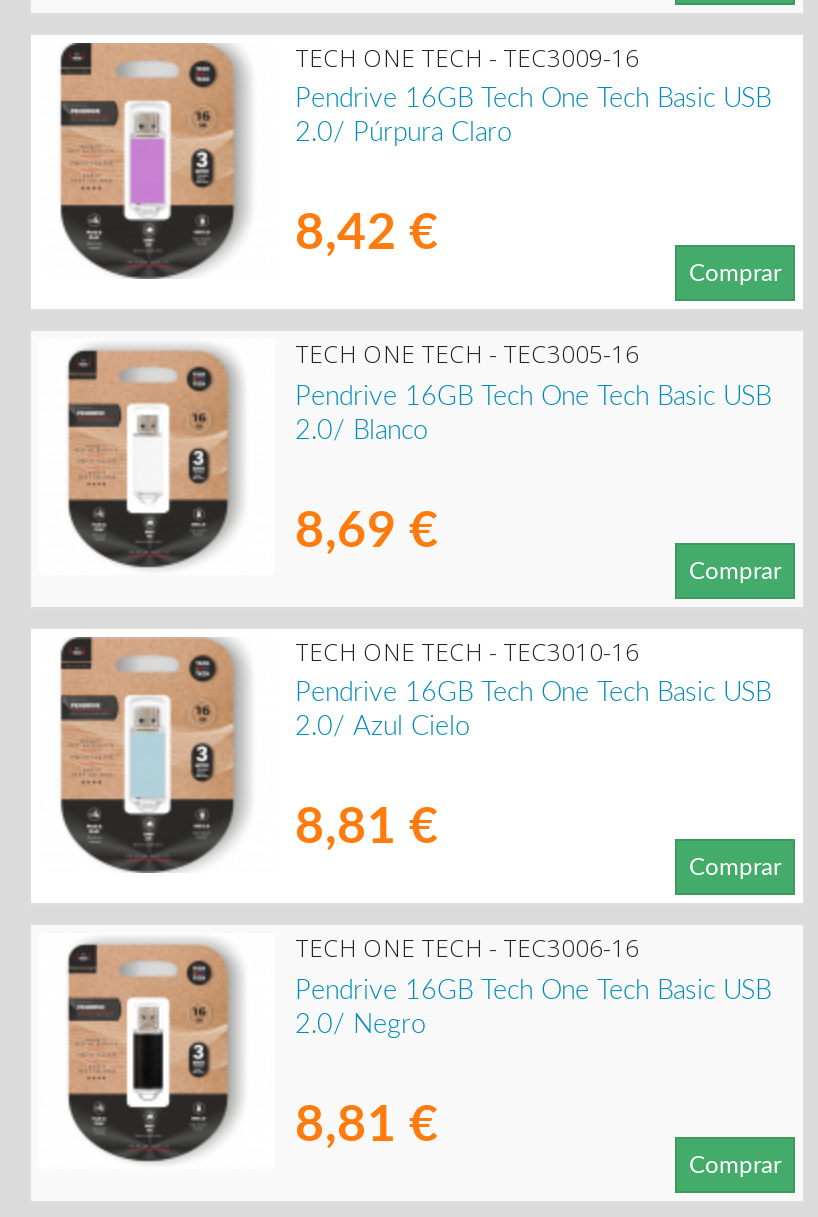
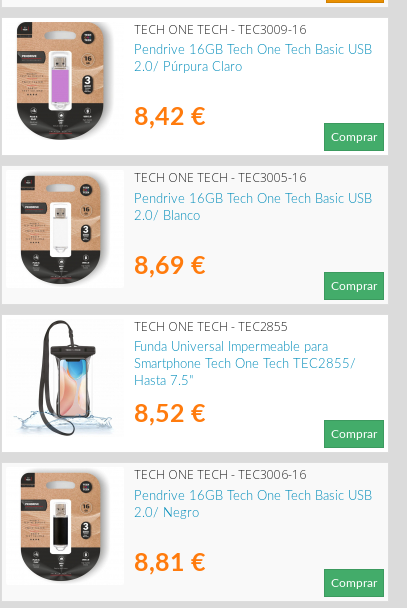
[59,634,771,875] [image] | TECH ONE TECH - TEC3010-16 | Pendrive 16GB Tech One Tech Basic USB | 2.0/ Azul Cielo -> [17,318,356,437] [image] | TECH ONE TECH - TEC2855 | Funda Universal Impermeable para | Smartphone Tech One Tech TEC2855/ | Hasta 7.5"
[295,803,439,853] 8,81 € -> [134,402,206,427] 8,52 €

